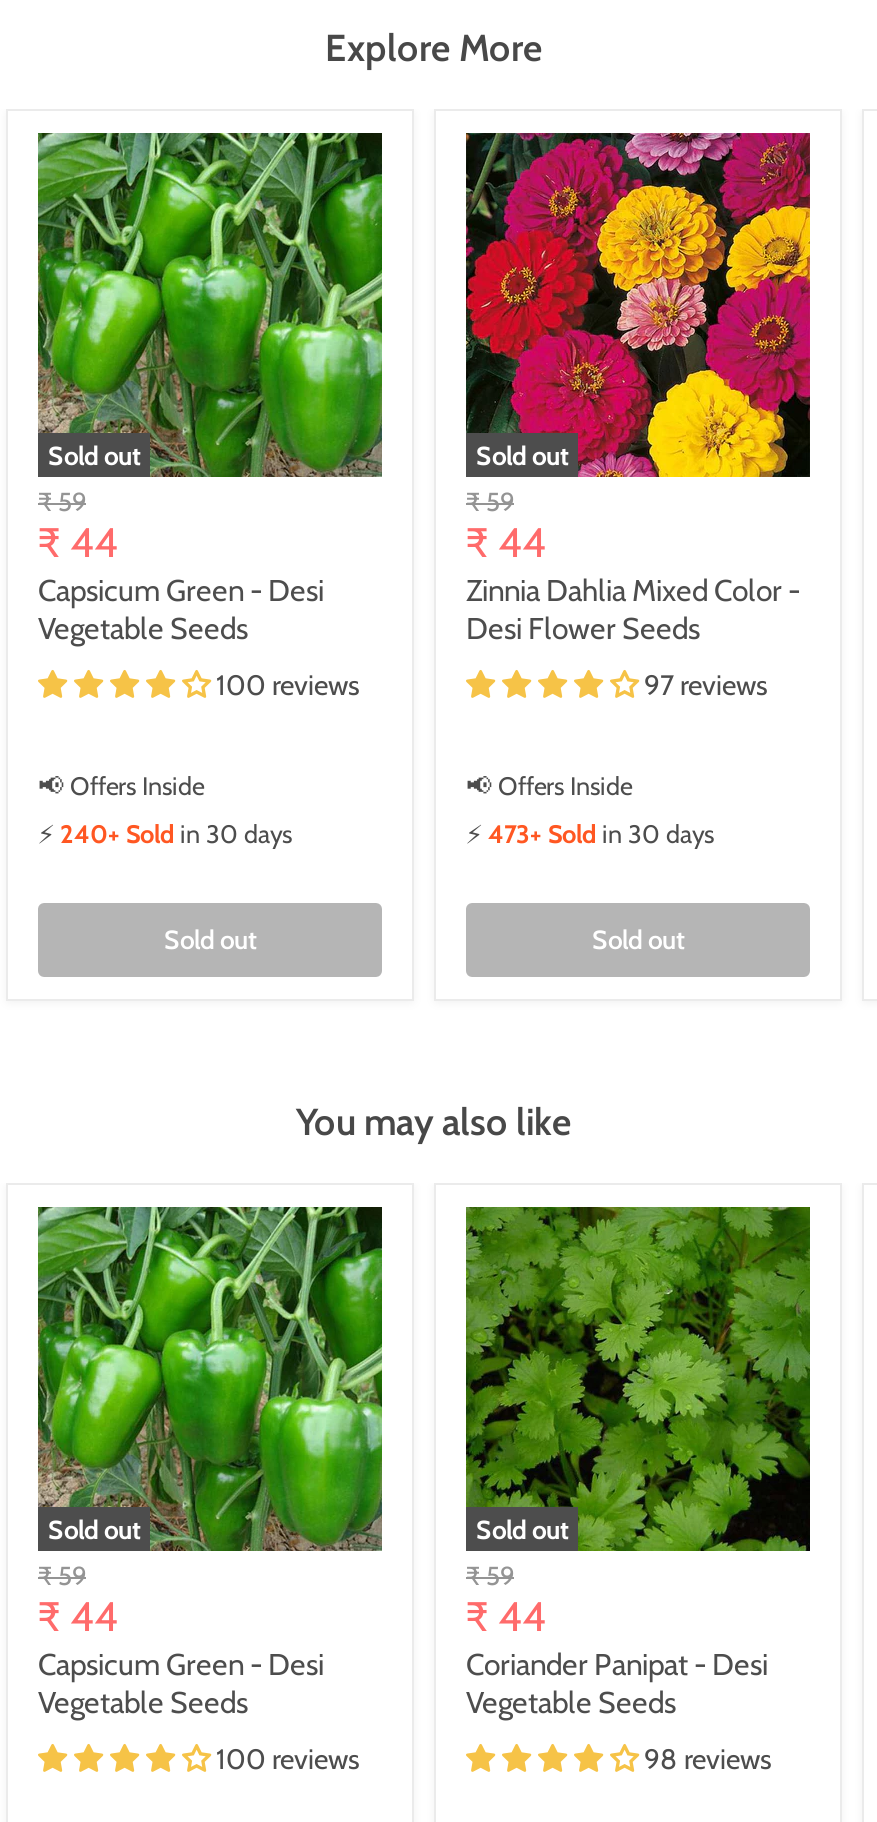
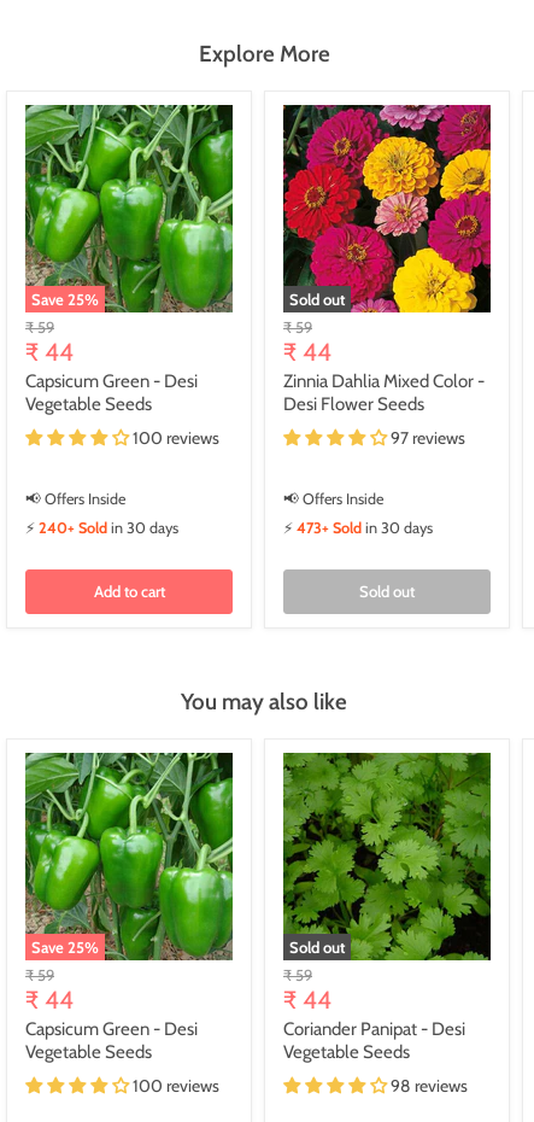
[48,439,140,471] Sold out -> [31,290,99,309] Save 25%
[164,923,256,955] Sold out -> [93,582,165,601] Add to cart
[48,1513,140,1545] Sold out -> [31,938,99,957] Save 25%

